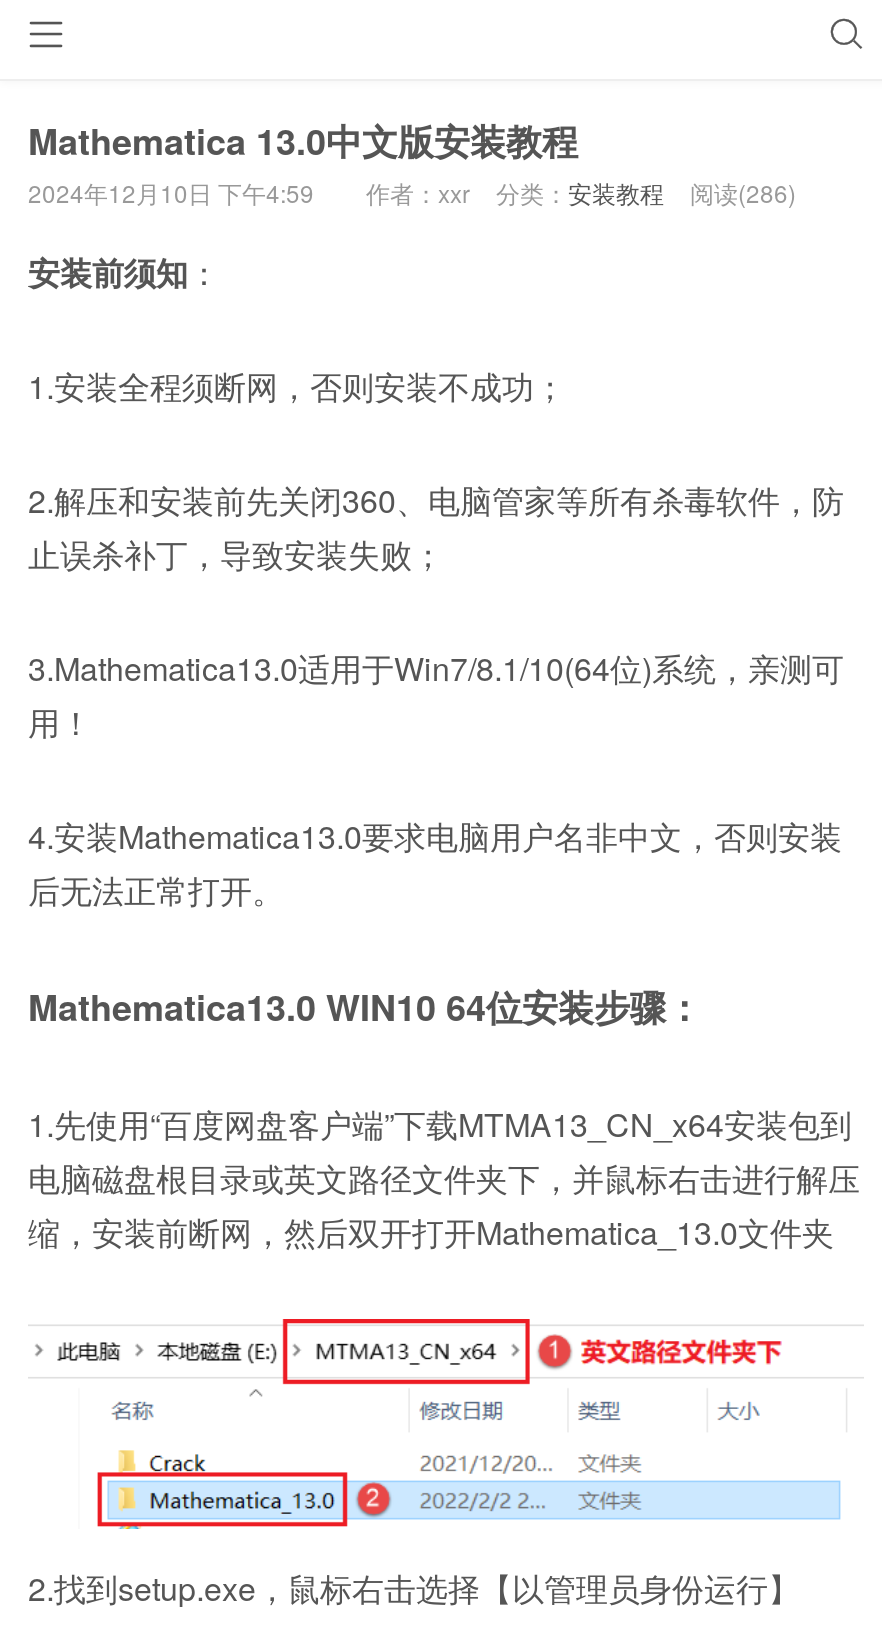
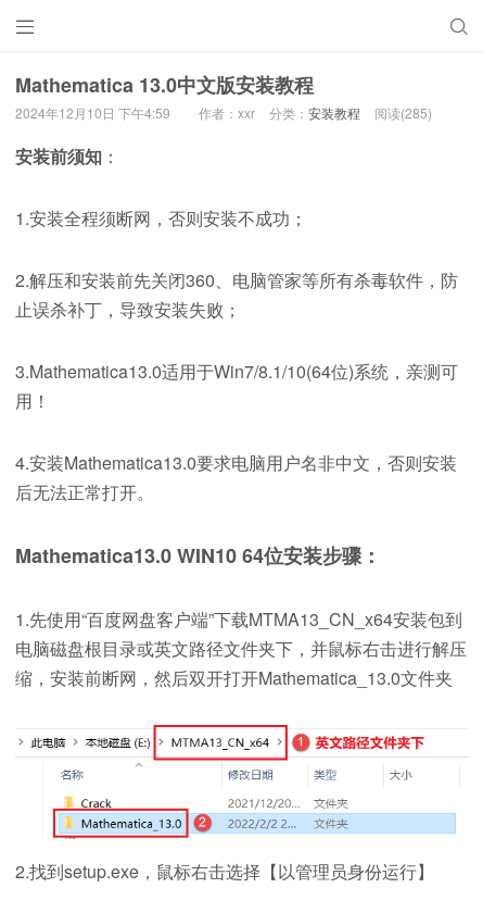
[28,175,796,209] 2024年12月10日 下午4:59 作者：xxr 分类：安装教程 阅读(286) -> [15,103,432,122] 2024年12月10日 下午4:59 作者：xxr 分类：安装教程 阅读(285)

